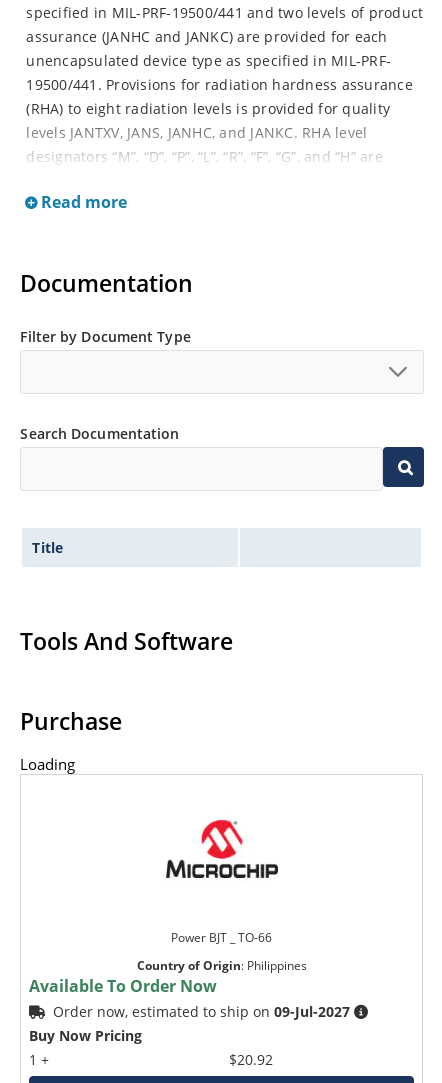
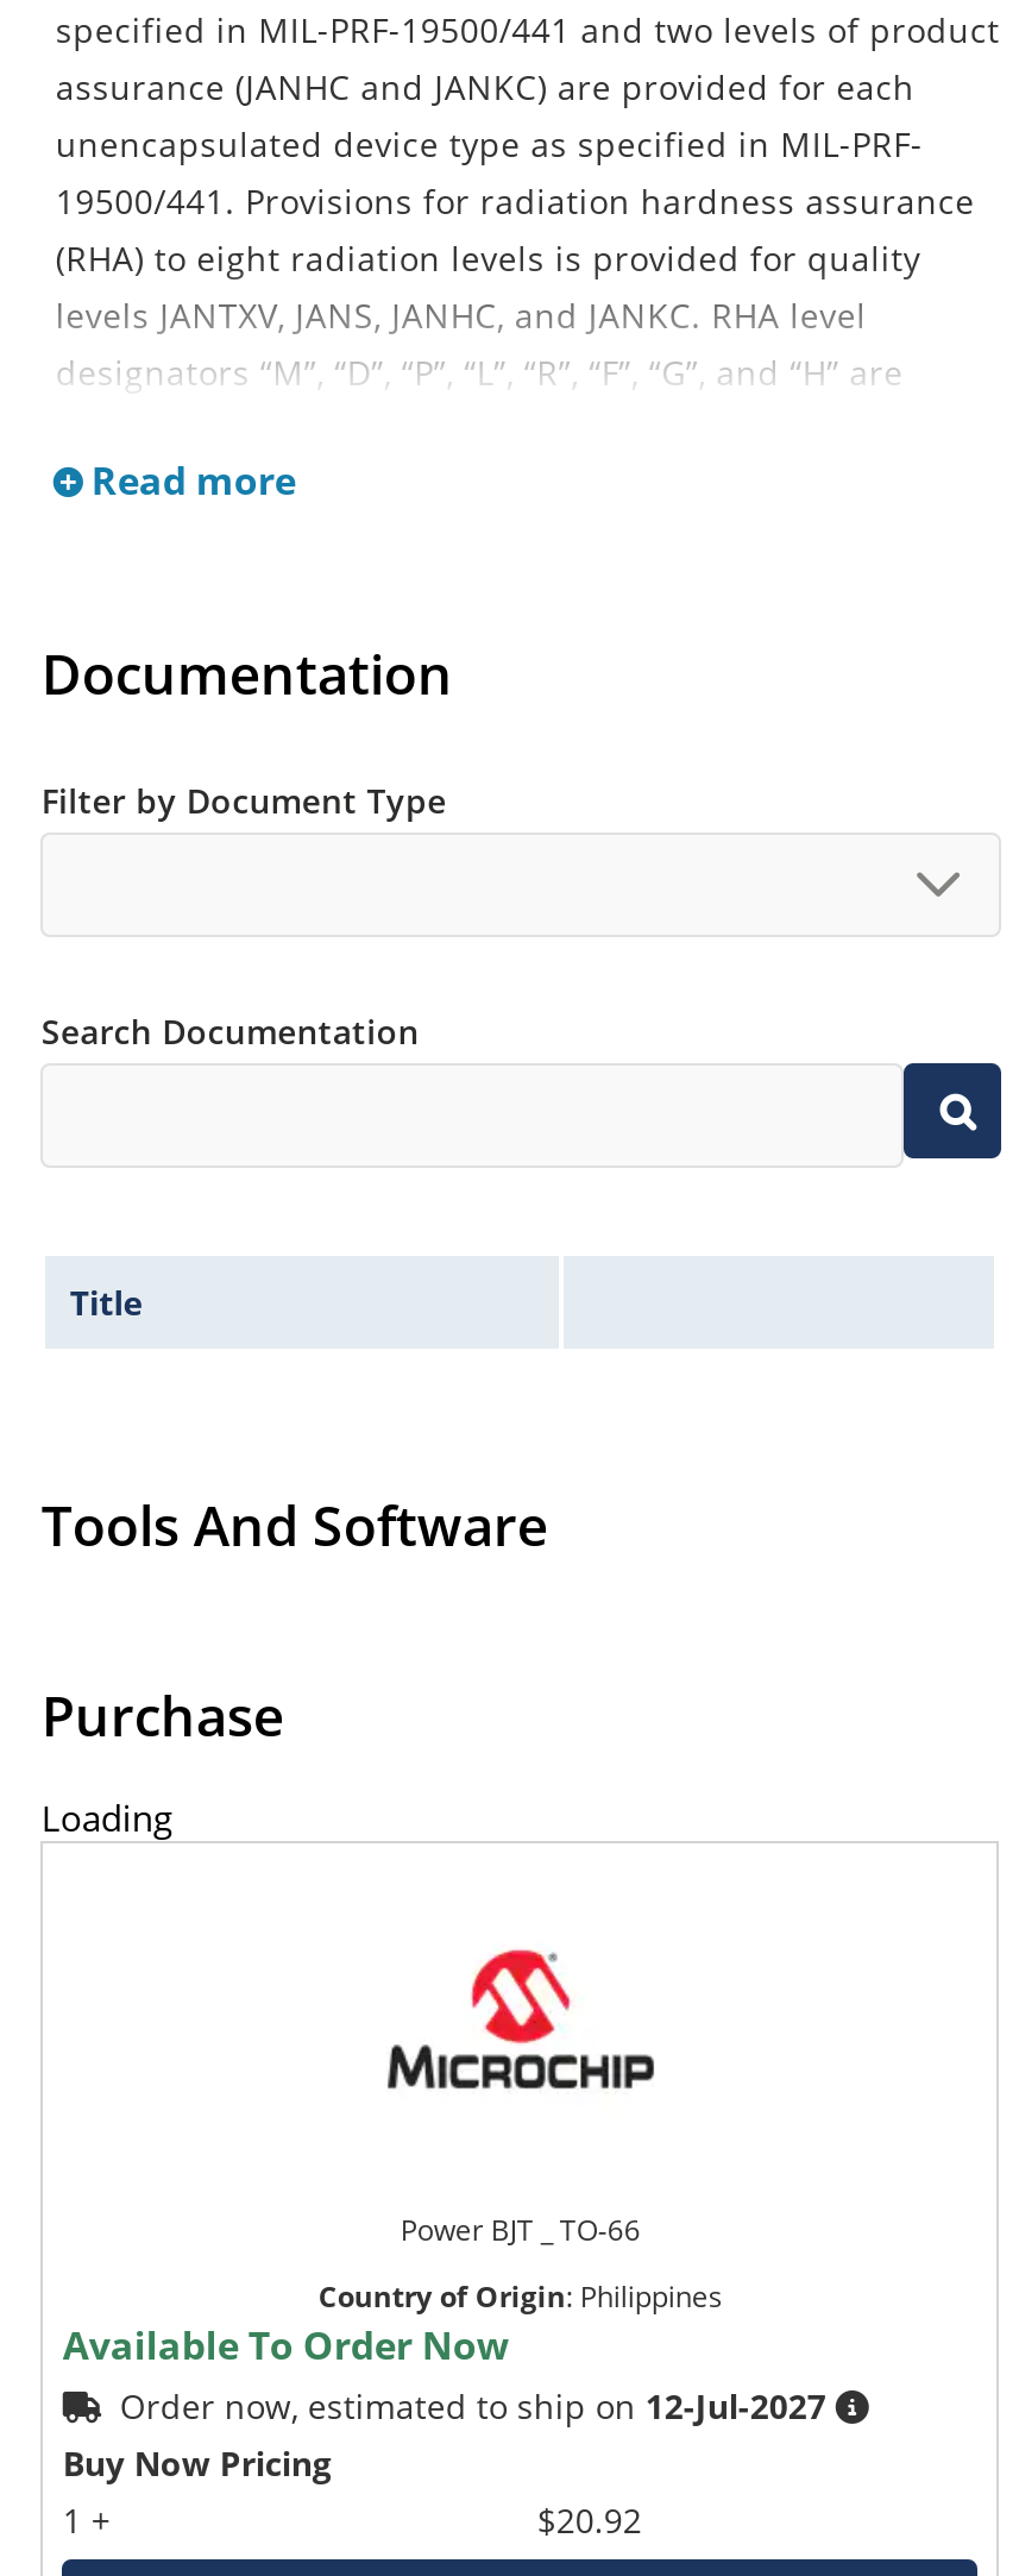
[53,1002,350,1021] Order now, estimated to ship on 09-Jul-2027 -> [120,2384,826,2429] Order now, estimated to ship on 12-Jul-2027

